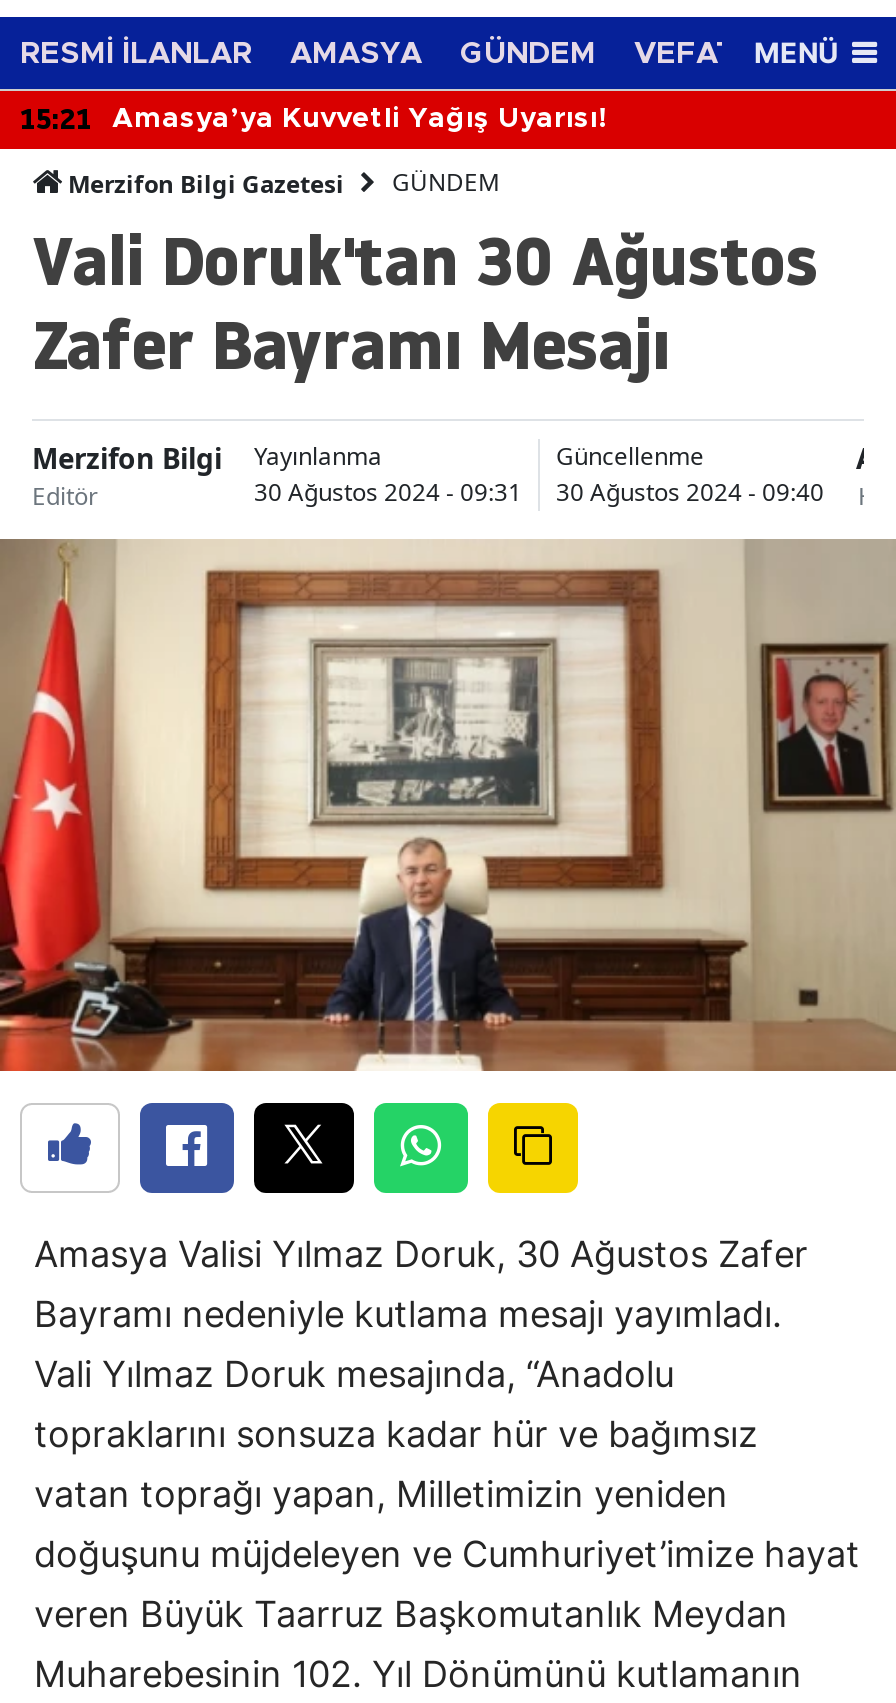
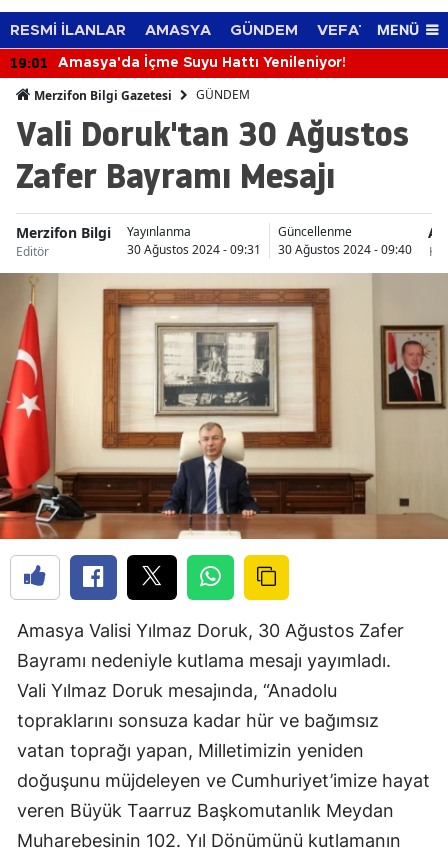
[20,99,606,139] 15:21 | Amasya’ya Kuvvetli Yağış Uyarısı! -> [10,53,346,73] 19:01 | Amasya'da İçme Suyu Hattı Yenileniyor!

